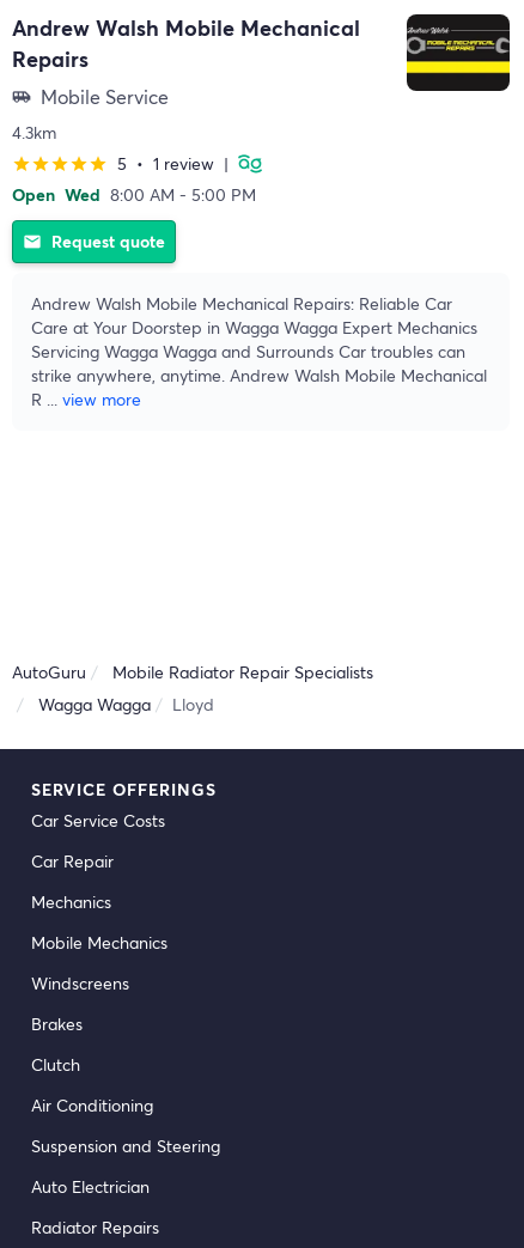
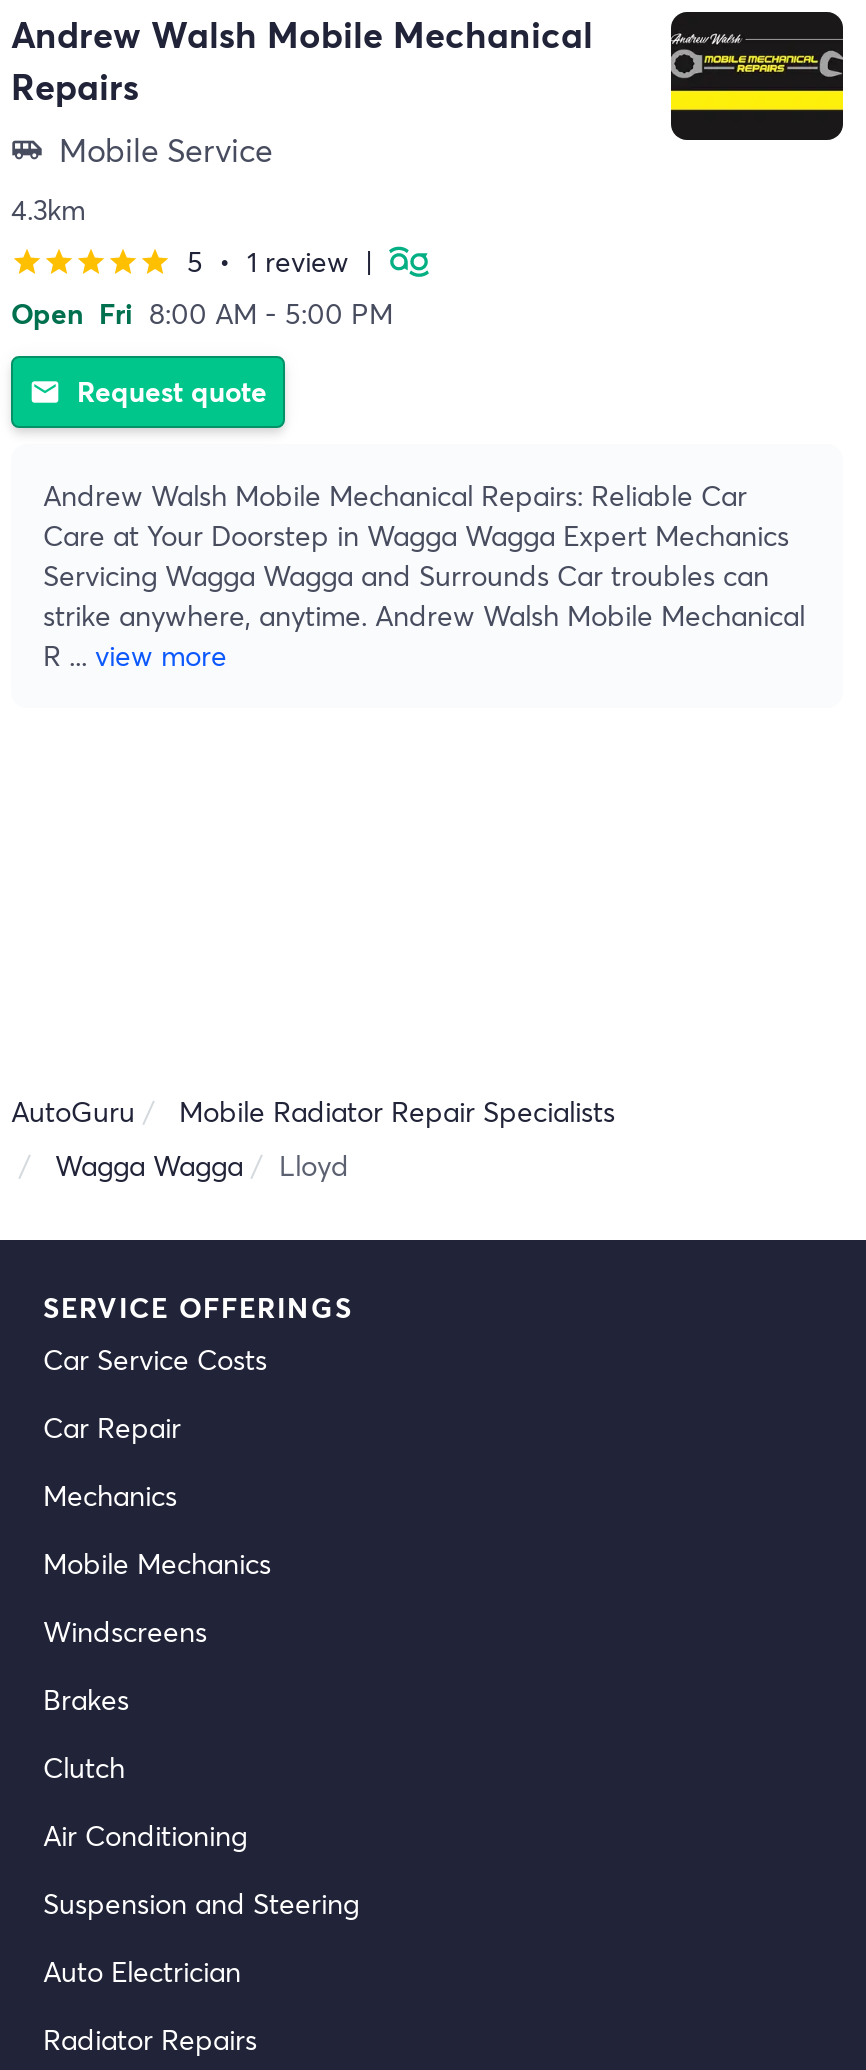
[12,183,256,206] Open Wed 8:00 AM - 5:00 PM -> [11,294,393,332] Open Fri 8:00 AM - 5:00 PM

